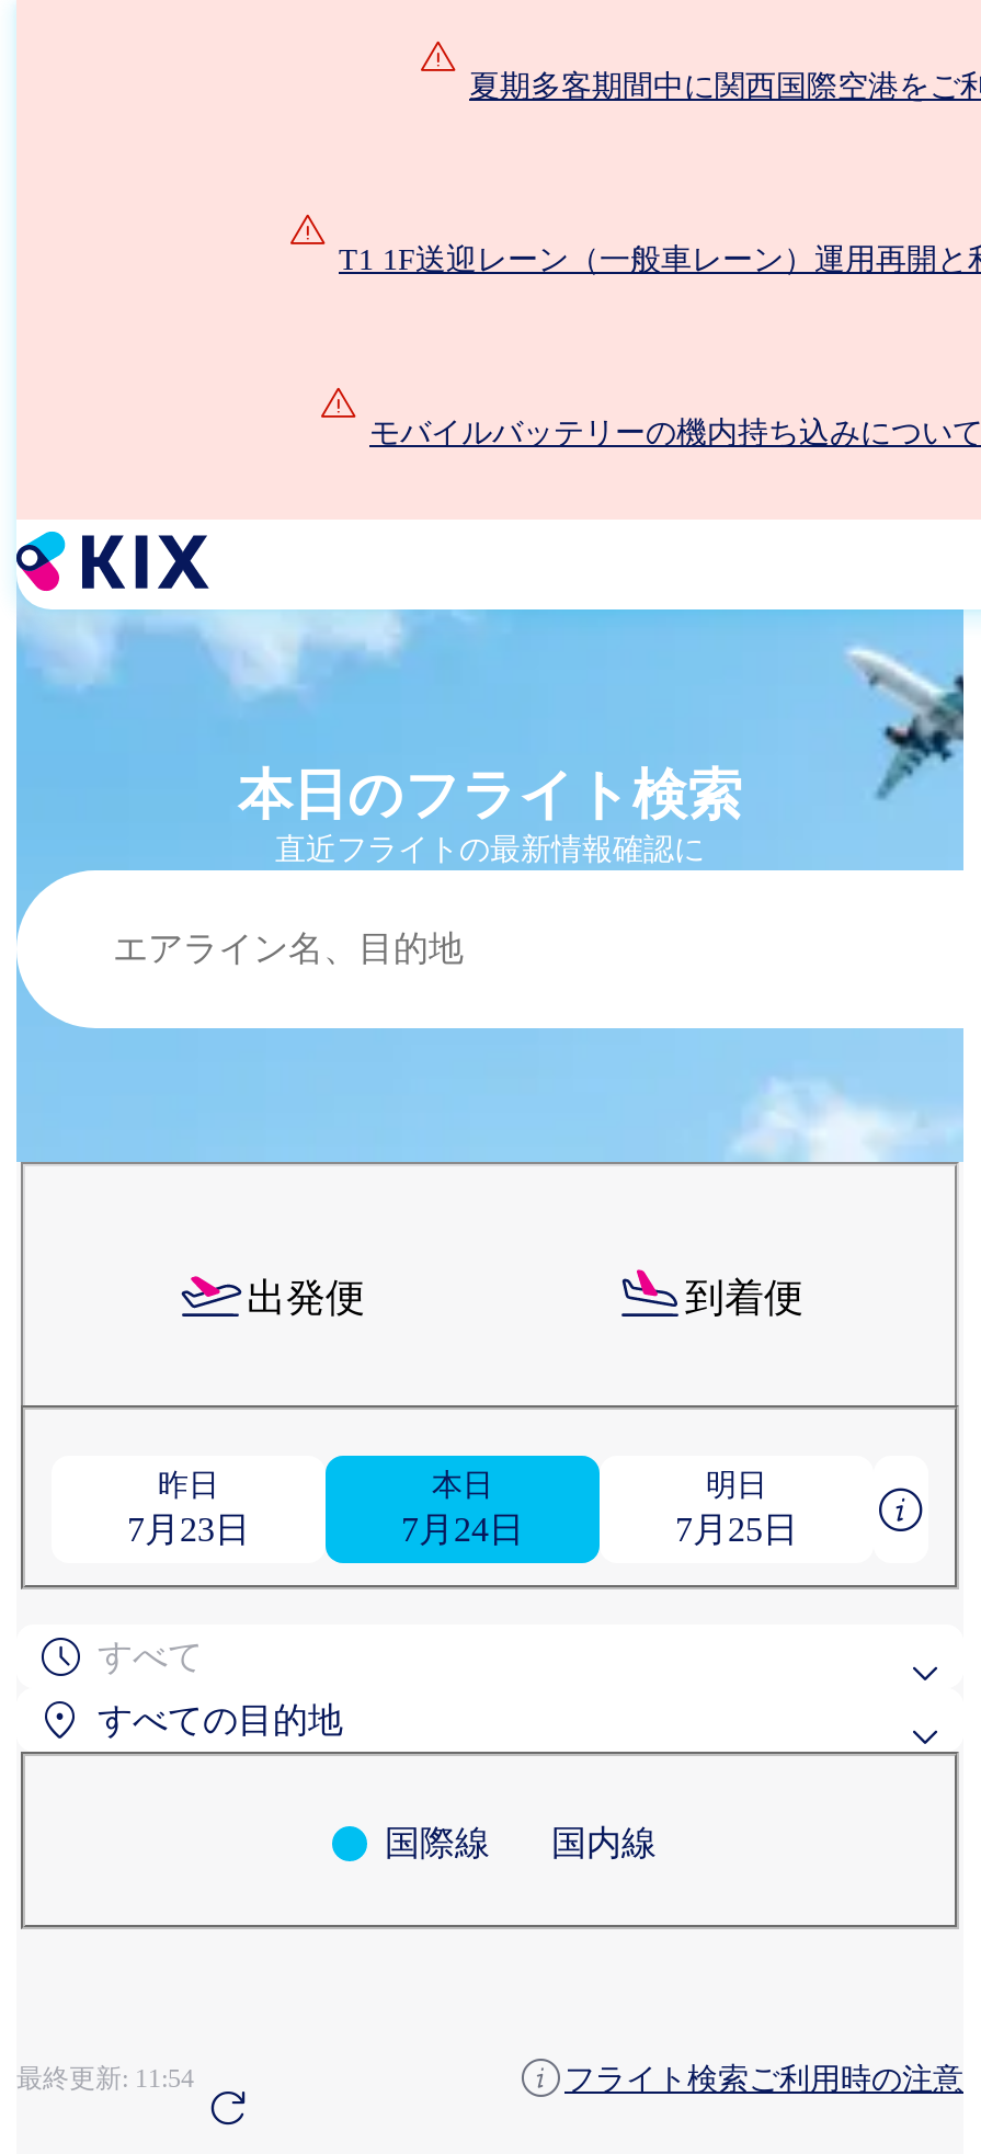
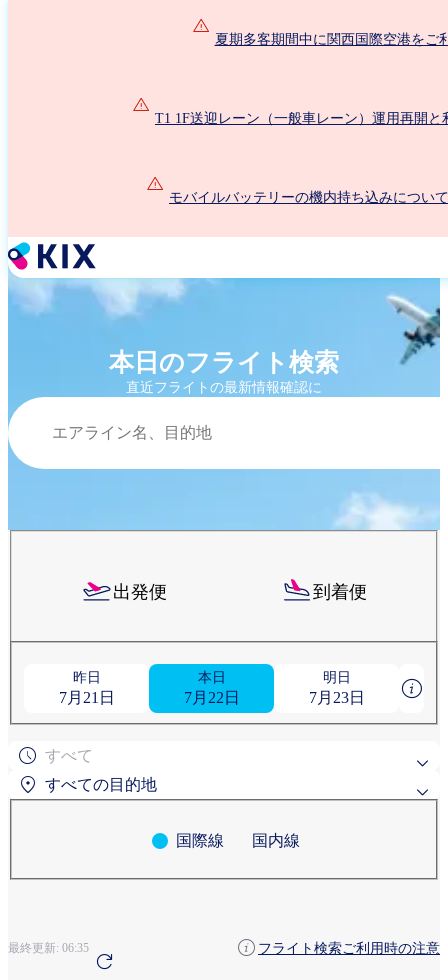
[127,1511,250,1548] 7月23日 -> [58,689,114,706] 7月21日
[401,1511,524,1548] 7月24日 -> [183,689,239,706] 7月22日
[675,1511,798,1548] 7月25日 -> [308,689,364,706] 7月23日
[16,2063,194,2094] 最終更新: 11:54 -> [8,941,89,955] 最終更新: 06:35

